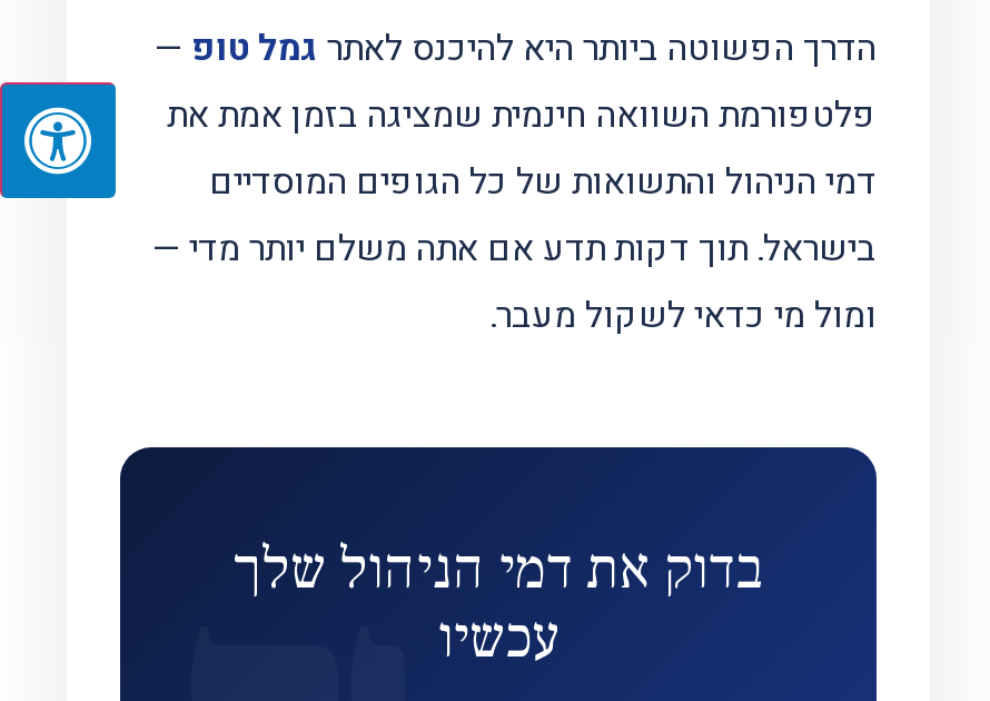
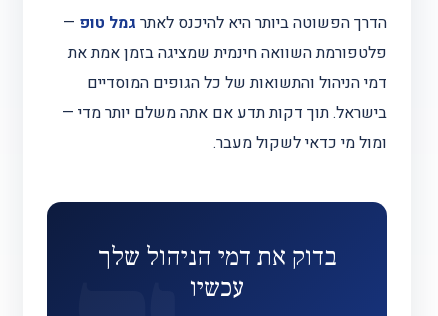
[7,80,118,200] [image] -> none

